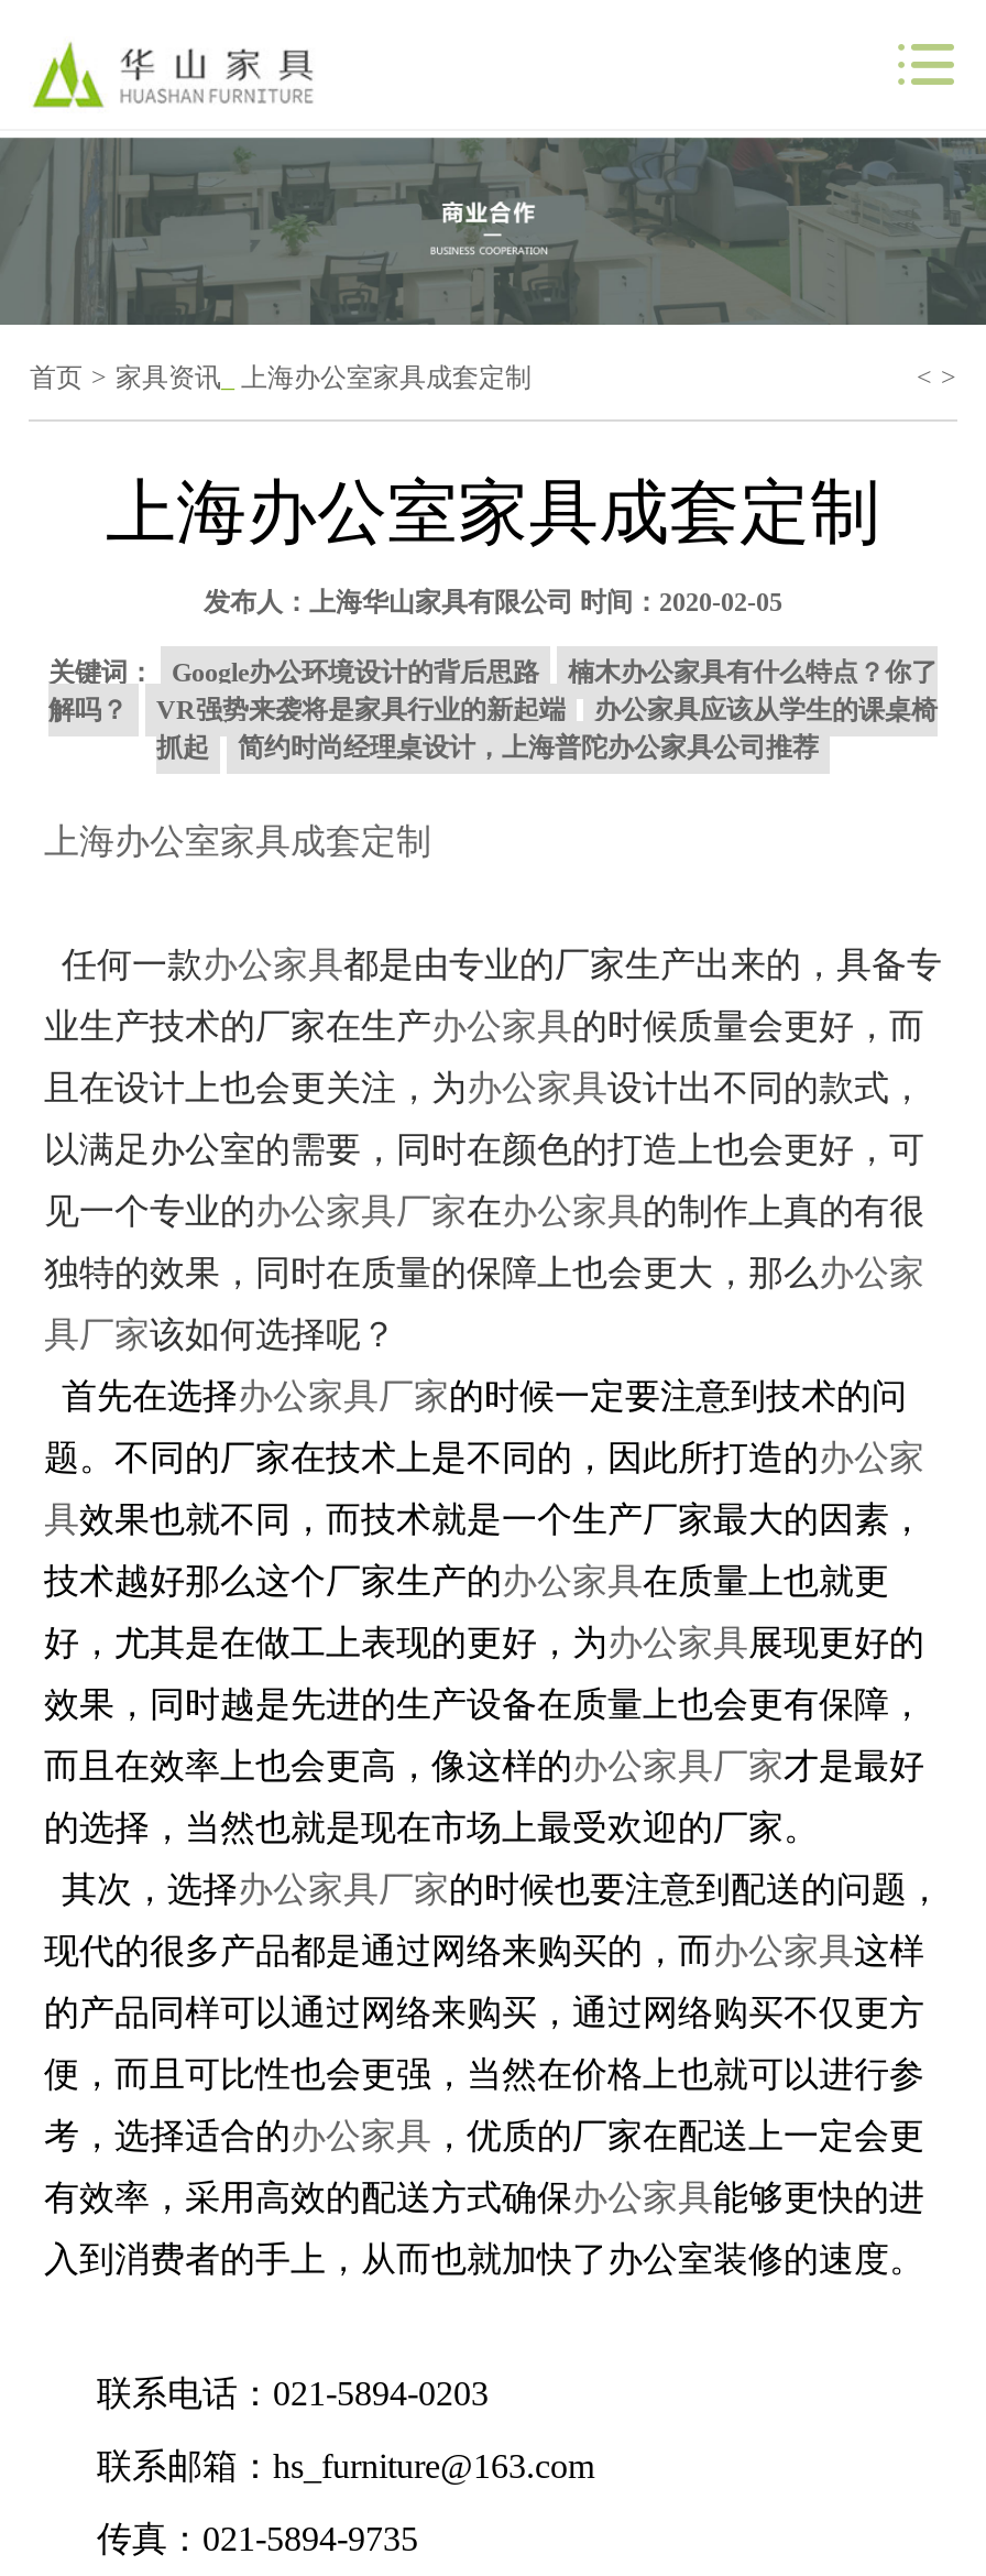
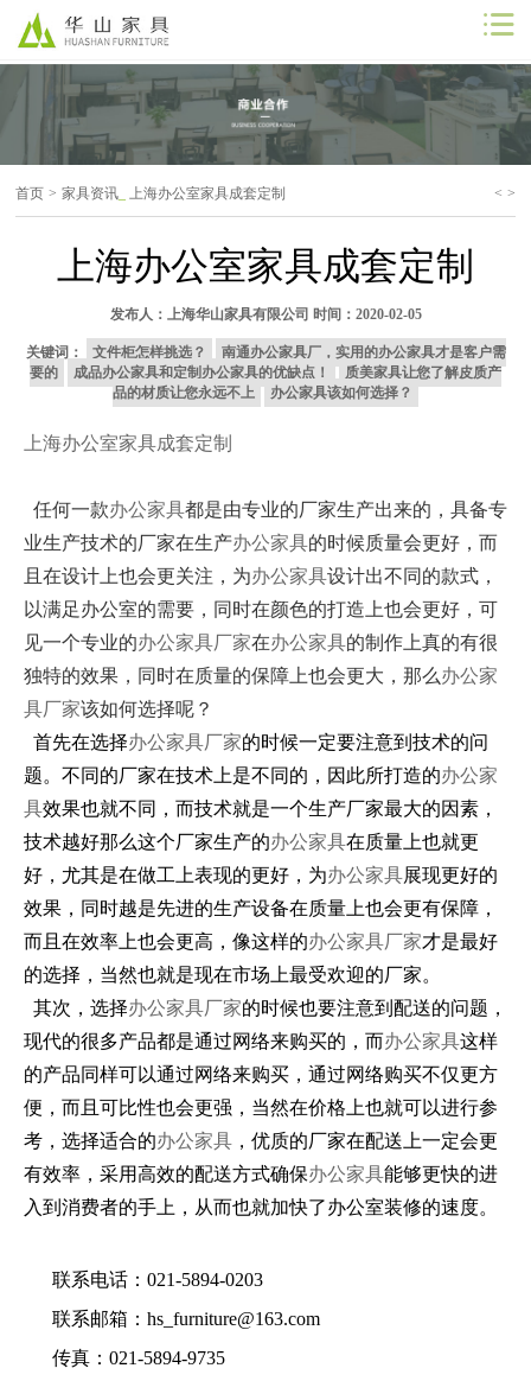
[48,657,938,763] 关键词： Google办公环境设计的背后思路 | 楠木办公家具有什么特点？你了 | 解吗？ | VR强势来袭将是家具行业的新起端 | 办公家具应该从学生的课桌椅 | 抓起 | 简约时尚经理桌设计，上海普陀办公家具公司推荐 -> [25,344,506,401] 关键词： 文件柜怎样挑选？ | 南通办公家具厂，实用的办公家具才是客户需 | 要的 | 成品办公家具和定制办公家具的优缺点！ | 质美家具让您了解皮质产 | 品的材质让您永远不上 | 办公家具该如何选择？

